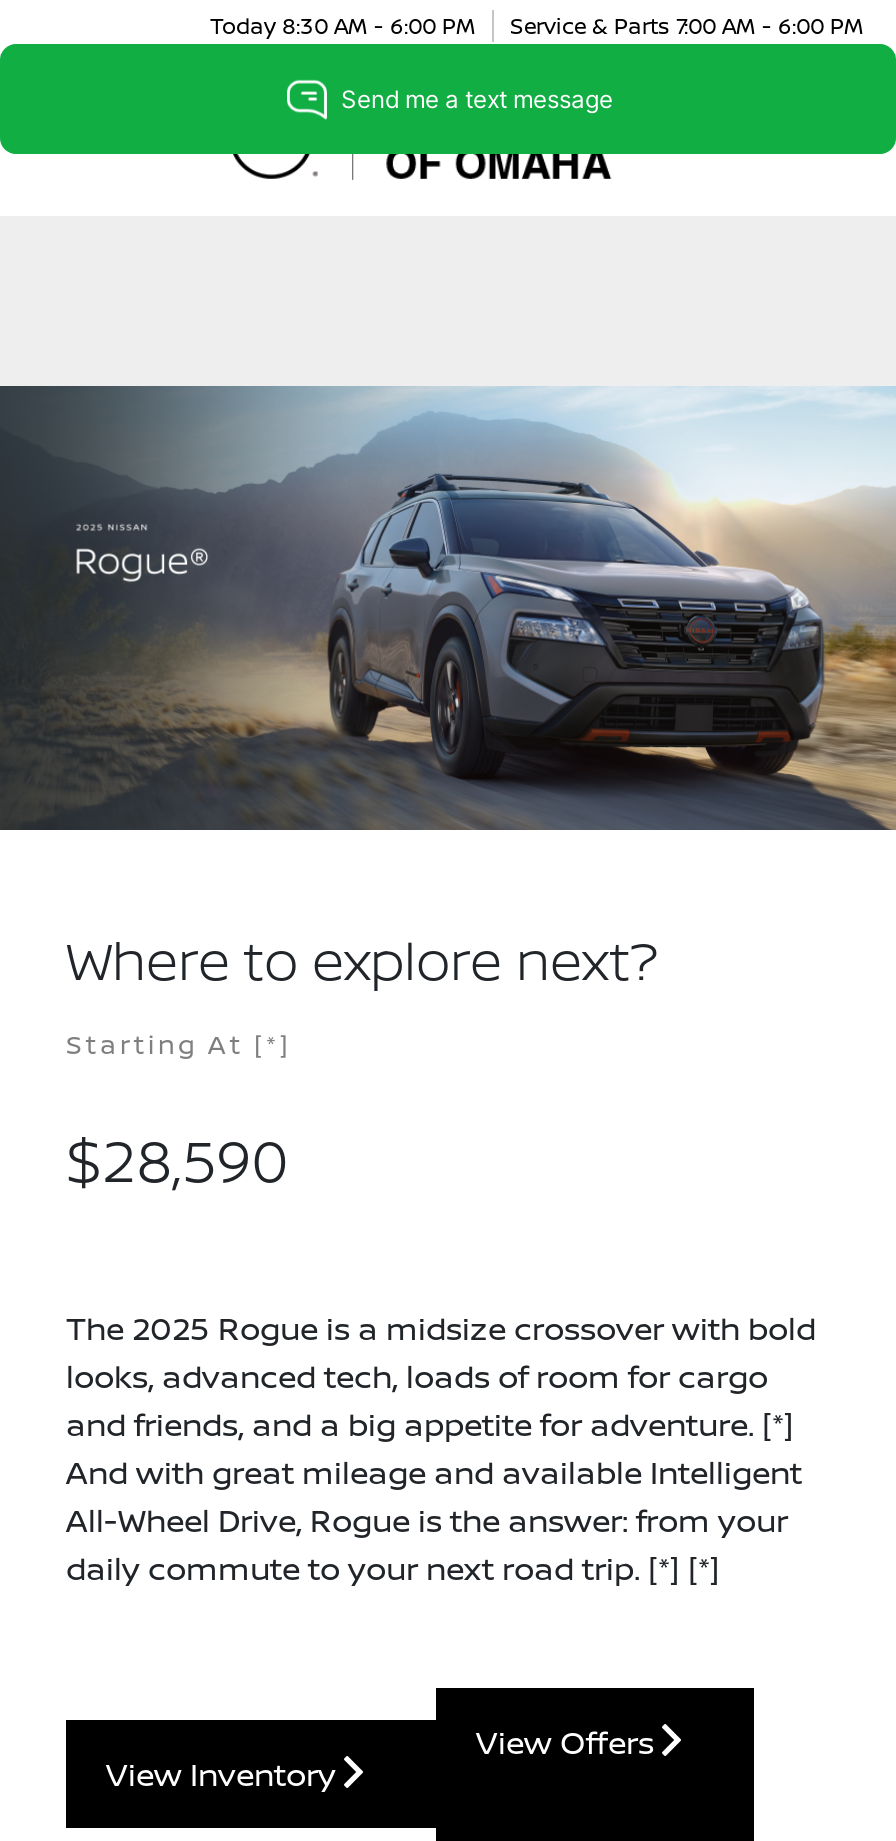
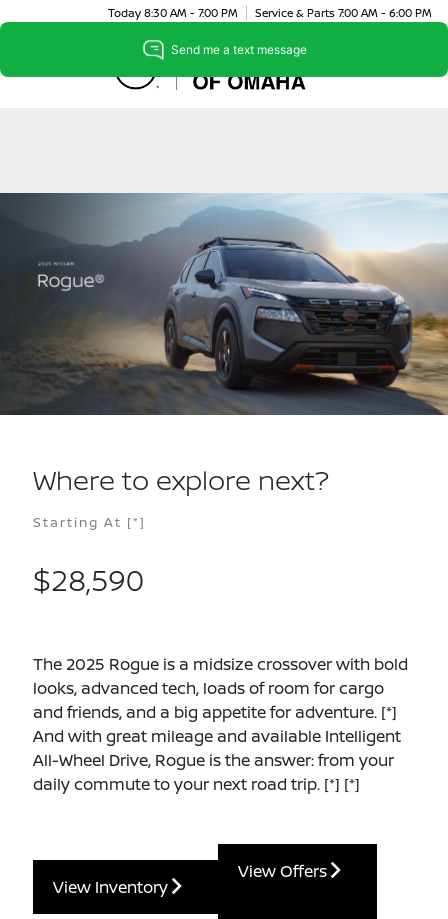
[210,9,864,39] Today 8:30 AM - 6:00 PM Service & Parts 7:00 AM - 6:00 PM -> [108,4,432,19] Today 8:30 AM - 7:00 PM Service & Parts 7:00 AM - 6:00 PM

